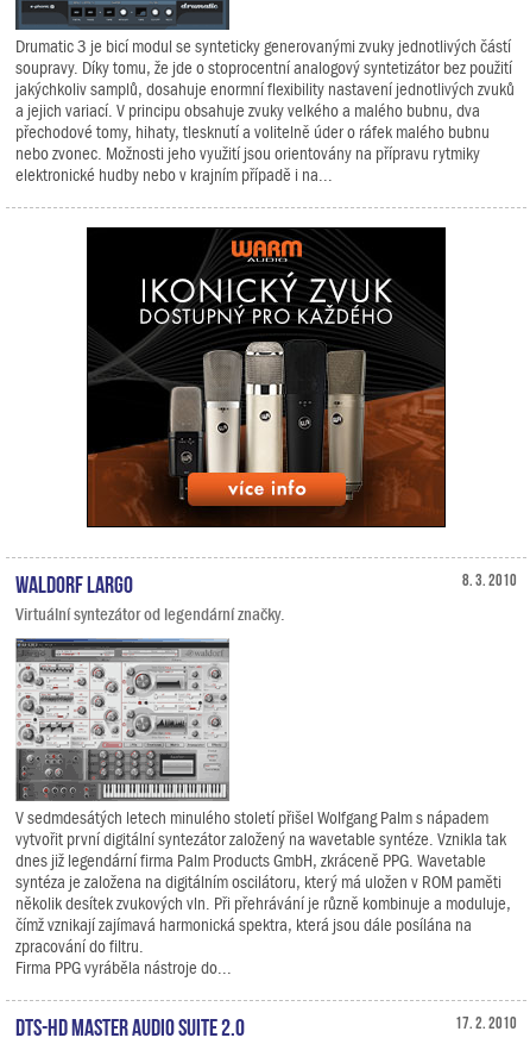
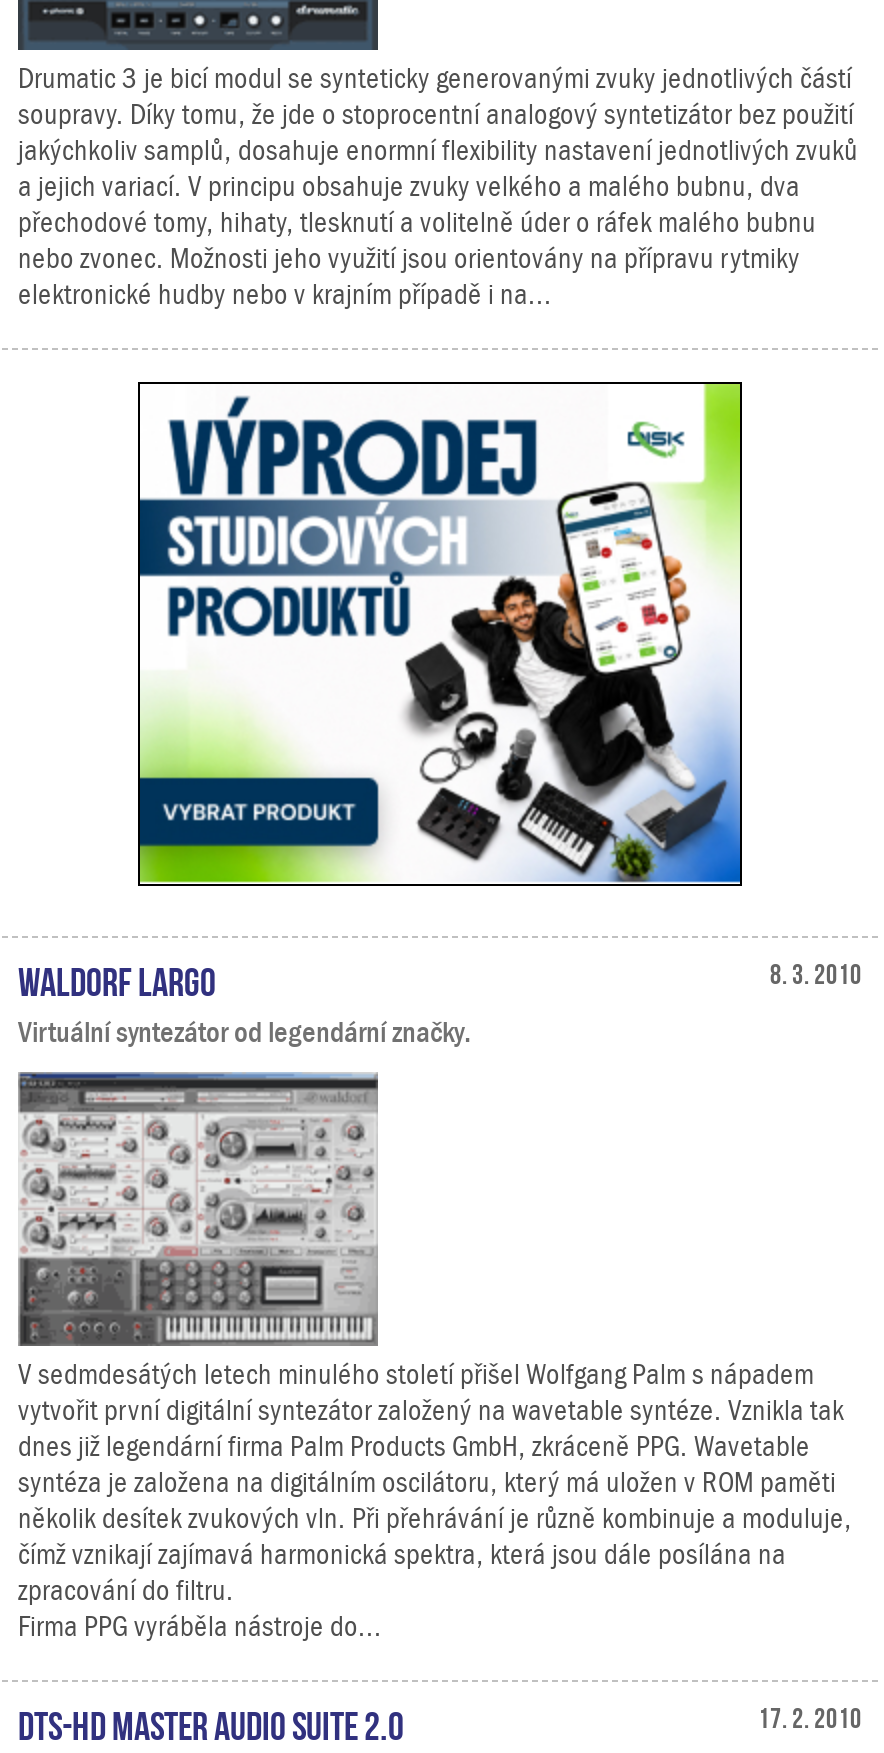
[87,227,446,527] [image] -> [138,382,742,886] [image]

